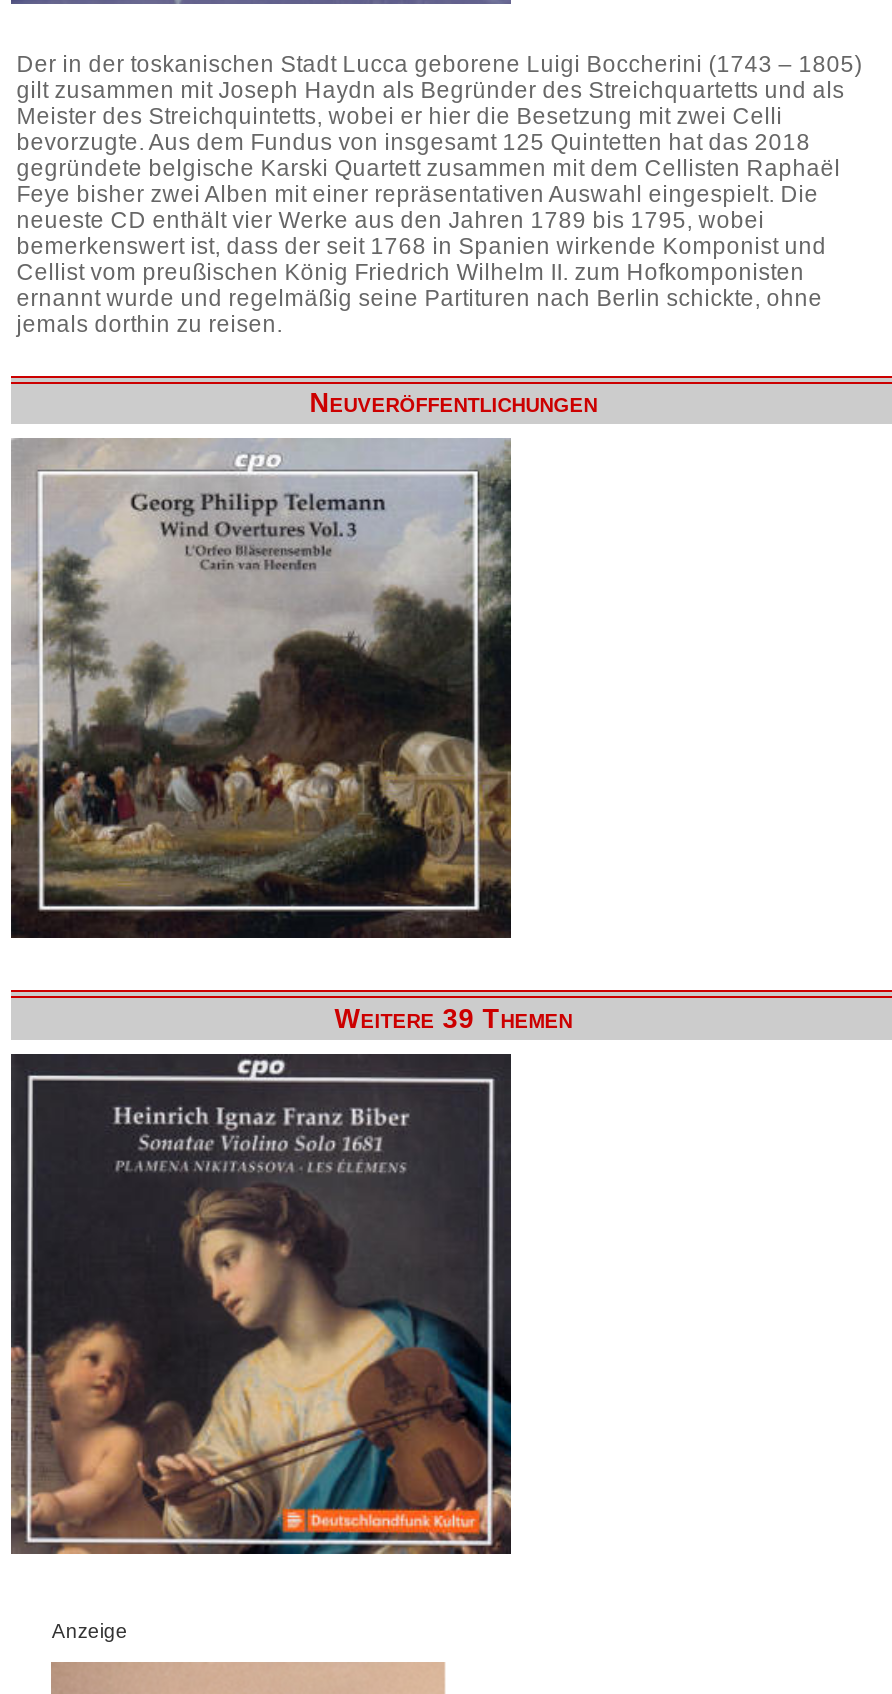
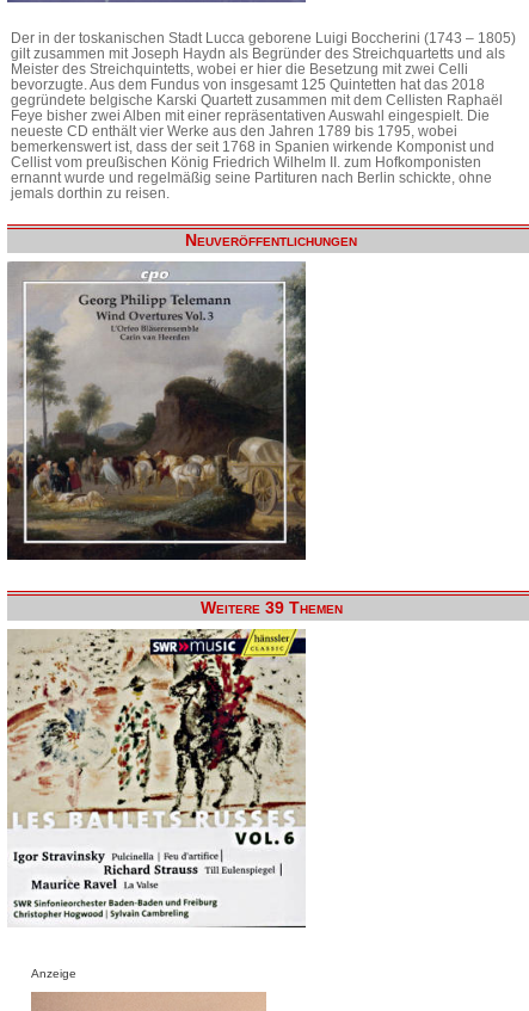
[9,1052,513,1556] [image] -> [6,628,307,927] [image]

